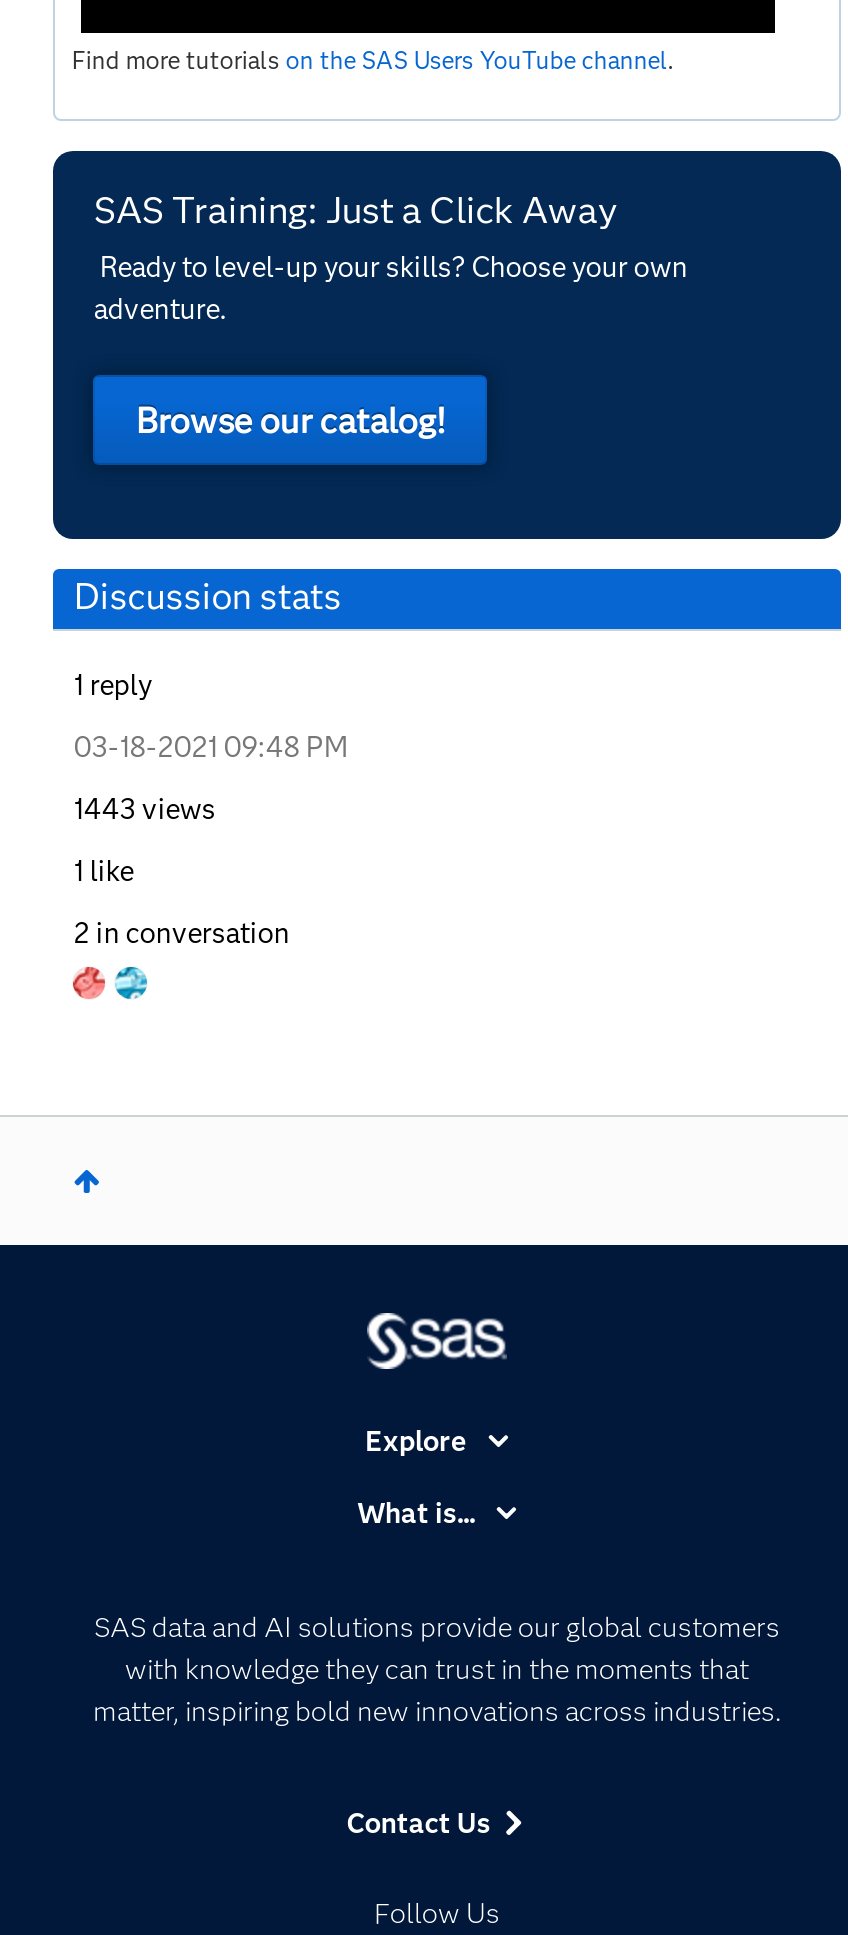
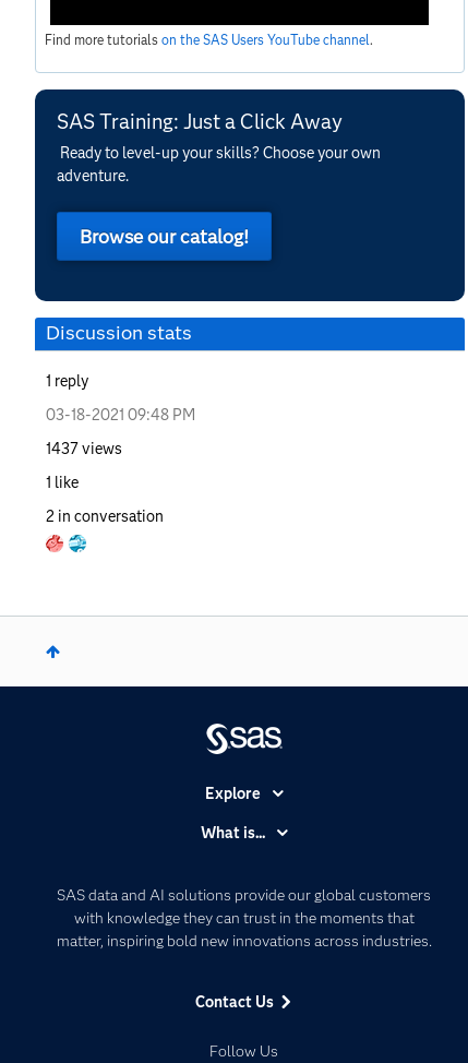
[74,790,216,826] 1443 views -> [46,438,123,458] 1437 views

